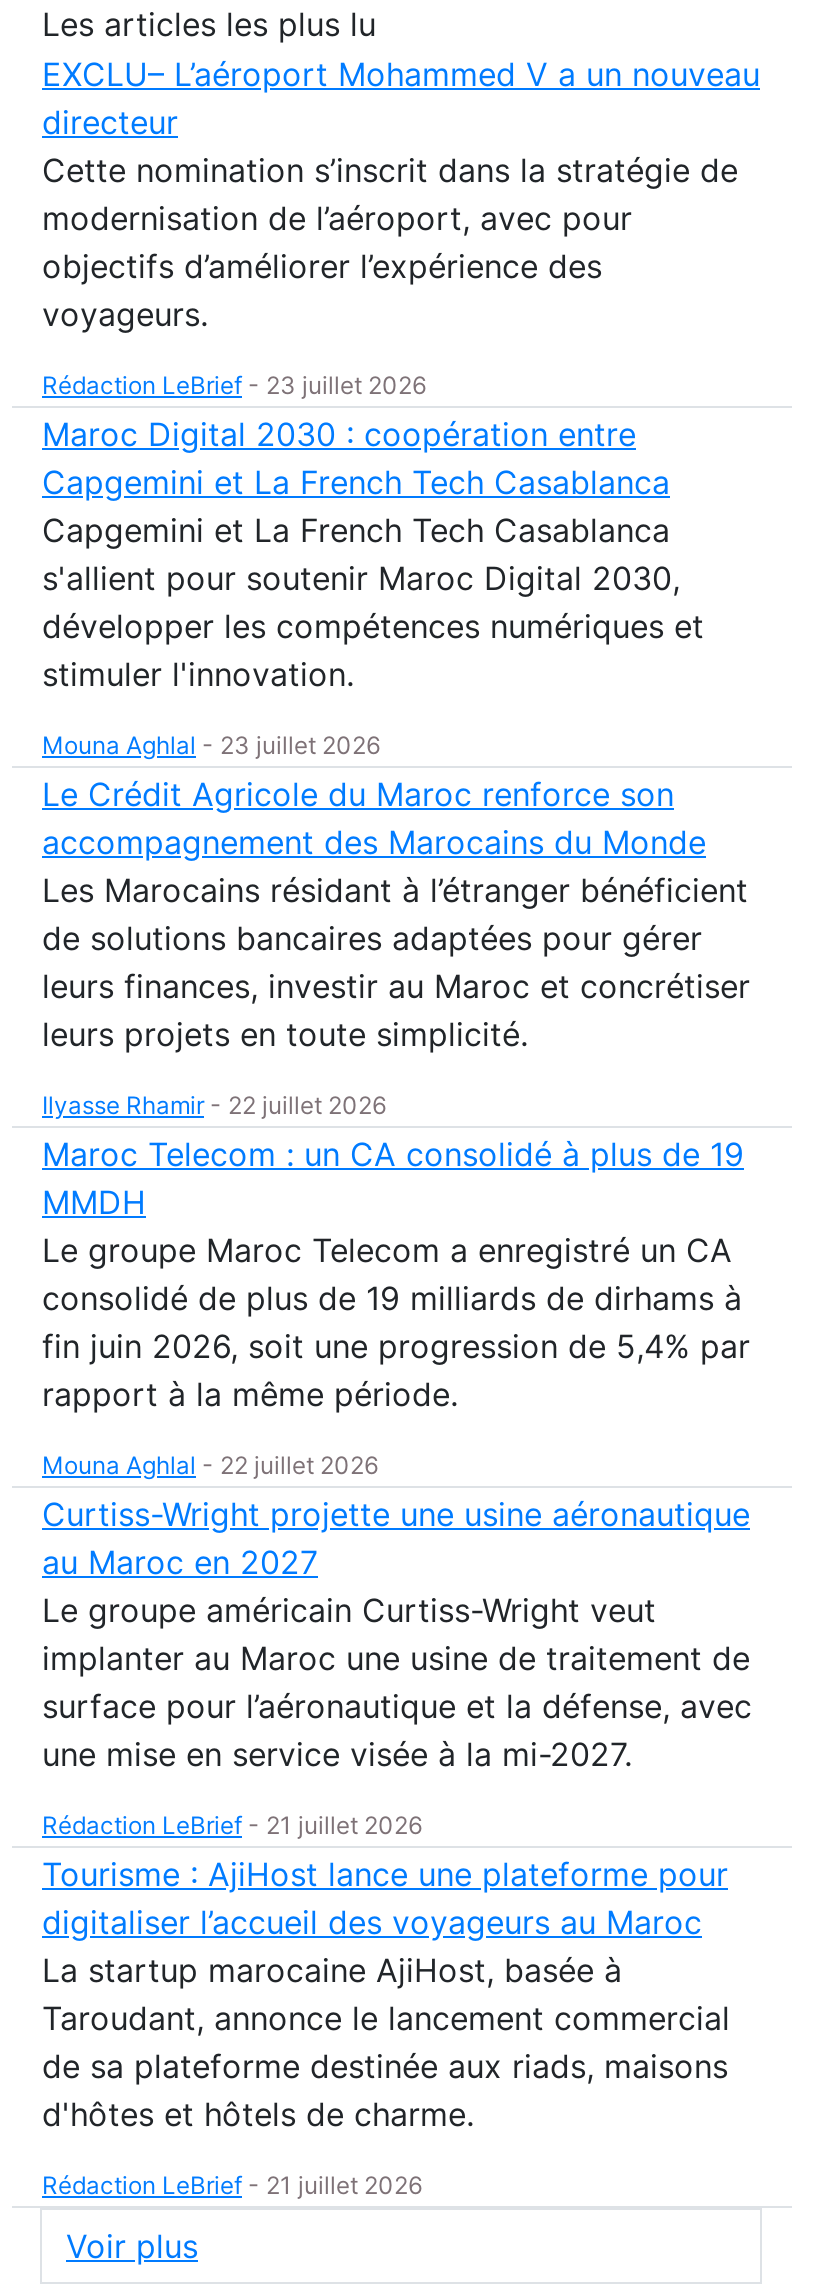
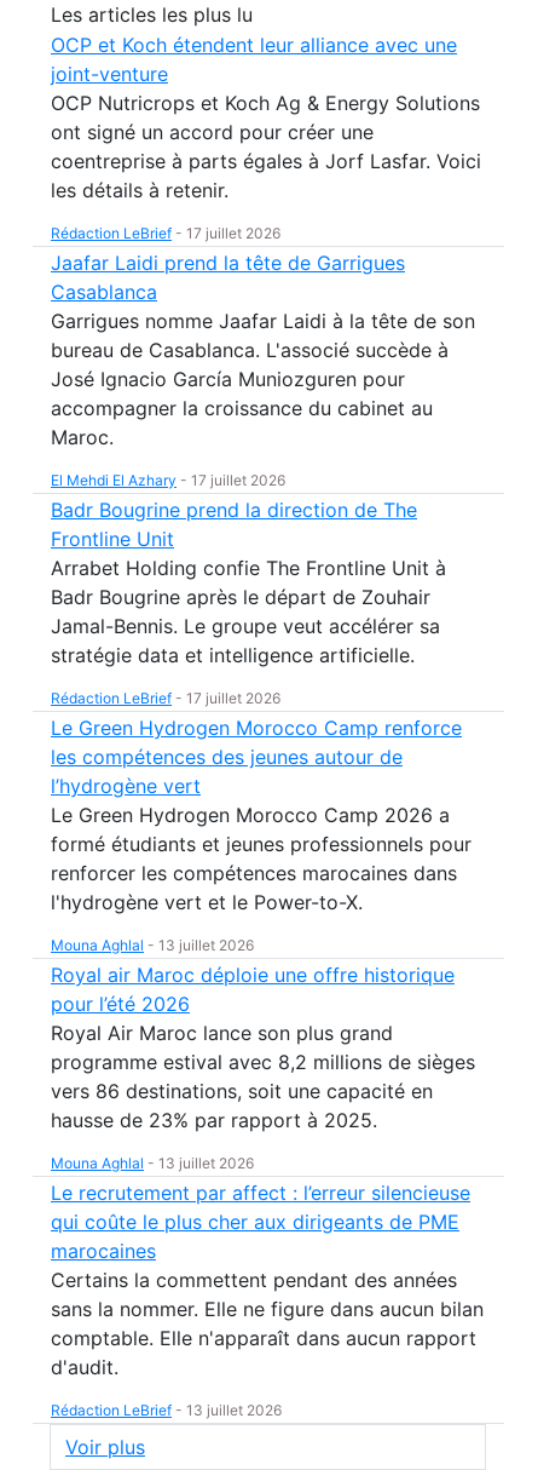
[42,54,760,334] EXCLU– L’aéroport Mohammed V a un nouveau | directeur | Cette nomination s’inscrit dans la stratégie de | modernisation de l’aéroport, avec pour | objectifs d’améliorer l’expérience des | voyageurs. -> [51,33,481,202] OCP et Koch étendent leur alliance avec une | joint-venture | OCP Nutricrops et Koch Ag & Energy Solutions | ont signé un accord pour créer une | coentreprise à parts égales à Jorf Lasfar. Voici | les détails à retenir.
[42,370,704,694] Rédaction LeBrief - 23 juillet 2026 | Maroc Digital 2030 : coopération entre | Capgemini et La French Tech Casablanca | Capgemini et La French Tech Casablanca | s'allient pour soutenir Maroc Digital 2030, | développer les compétences numériques et | stimuler l'innovation. -> [51,224,475,449] Rédaction LeBrief - 17 juillet 2026 | Jaafar Laidi prend la tête de Garrigues | Casablanca | Garrigues nomme Jaafar Laidi à la tête de son | bureau de Casablanca. L'associé succède à | José Ignacio García Muniozguren pour | accompagner la croissance du cabinet au | Maroc.
[42,730,750,1054] Mouna Aghlal - 23 juillet 2026 | Le Crédit Agricole du Maroc renforce son | accompagnement des Marocains du Monde | Les Marocains résidant à l’étranger bénéficient | de solutions bancaires adaptées pour gérer | leurs finances, investir au Maroc et concrétiser | leurs projets en toute simplicité. -> [51,471,446,667] El Mehdi El Azhary - 17 juillet 2026 | Badr Bougrine prend la direction de The | Frontline Unit | Arrabet Holding confie The Frontline Unit à | Badr Bougrine après le départ de Zouhair | Jamal-Bennis. Le groupe veut accélérer sa | stratégie data et intelligence artificielle.
[42,1090,750,1414] Ilyasse Rhamir - 22 juillet 2026 | Maroc Telecom : un CA consolidé à plus de 19 | MMDH | Le groupe Maroc Telecom a enregistré un CA | consolidé de plus de 19 milliards de dirhams à | fin juin 2026, soit une progression de 5,4% par | rapport à la même période. -> [51,689,472,914] Rédaction LeBrief - 17 juillet 2026 | Le Green Hydrogen Morocco Camp renforce | les compétences des jeunes autour de | l’hydrogène vert | Le Green Hydrogen Morocco Camp 2026 a | formé étudiants et jeunes professionnels pour | renforcer les compétences marocaines dans | l'hydrogène vert et le Power-to-X.
[42,1450,752,1774] Mouna Aghlal - 22 juillet 2026 | Curtiss-Wright projette une usine aéronautique | au Maroc en 2027 | Le groupe américain Curtiss-Wright veut | implanter au Maroc une usine de traitement de | surface pour l’aéronautique et la défense, avec | une mise en service visée à la mi-2027. -> [51,936,475,1132] Mouna Aghlal - 13 juillet 2026 | Royal air Maroc déploie une offre historique | pour l’été 2026 | Royal Air Maroc lance son plus grand | programme estival avec 8,2 millions de sièges | vers 86 destinations, soit une capacité en | hausse de 23% par rapport à 2025.
[42,1810,730,2134] Rédaction LeBrief - 21 juillet 2026 | Tourisme : AjiHost lance une plateforme pour | digitaliser l’accueil des voyageurs au Maroc | La startup marocaine AjiHost, basée à | Taroudant, annonce le lancement commercial | de sa plateforme destinée aux riads, maisons | d'hôtes et hôtels de charme. -> [51,1154,484,1379] Mouna Aghlal - 13 juillet 2026 | Le recrutement par affect : l’erreur silencieuse | qui coûte le plus cher aux dirigeants de PME | marocaines | Certains la commettent pendant des années | sans la nommer. Elle ne figure dans aucun bilan | comptable. Elle n'apparaît dans aucun rapport | d'audit.
[42,2170,422,2200] Rédaction LeBrief - 21 juillet 2026 -> [51,1401,282,1419] Rédaction LeBrief - 13 juillet 2026

